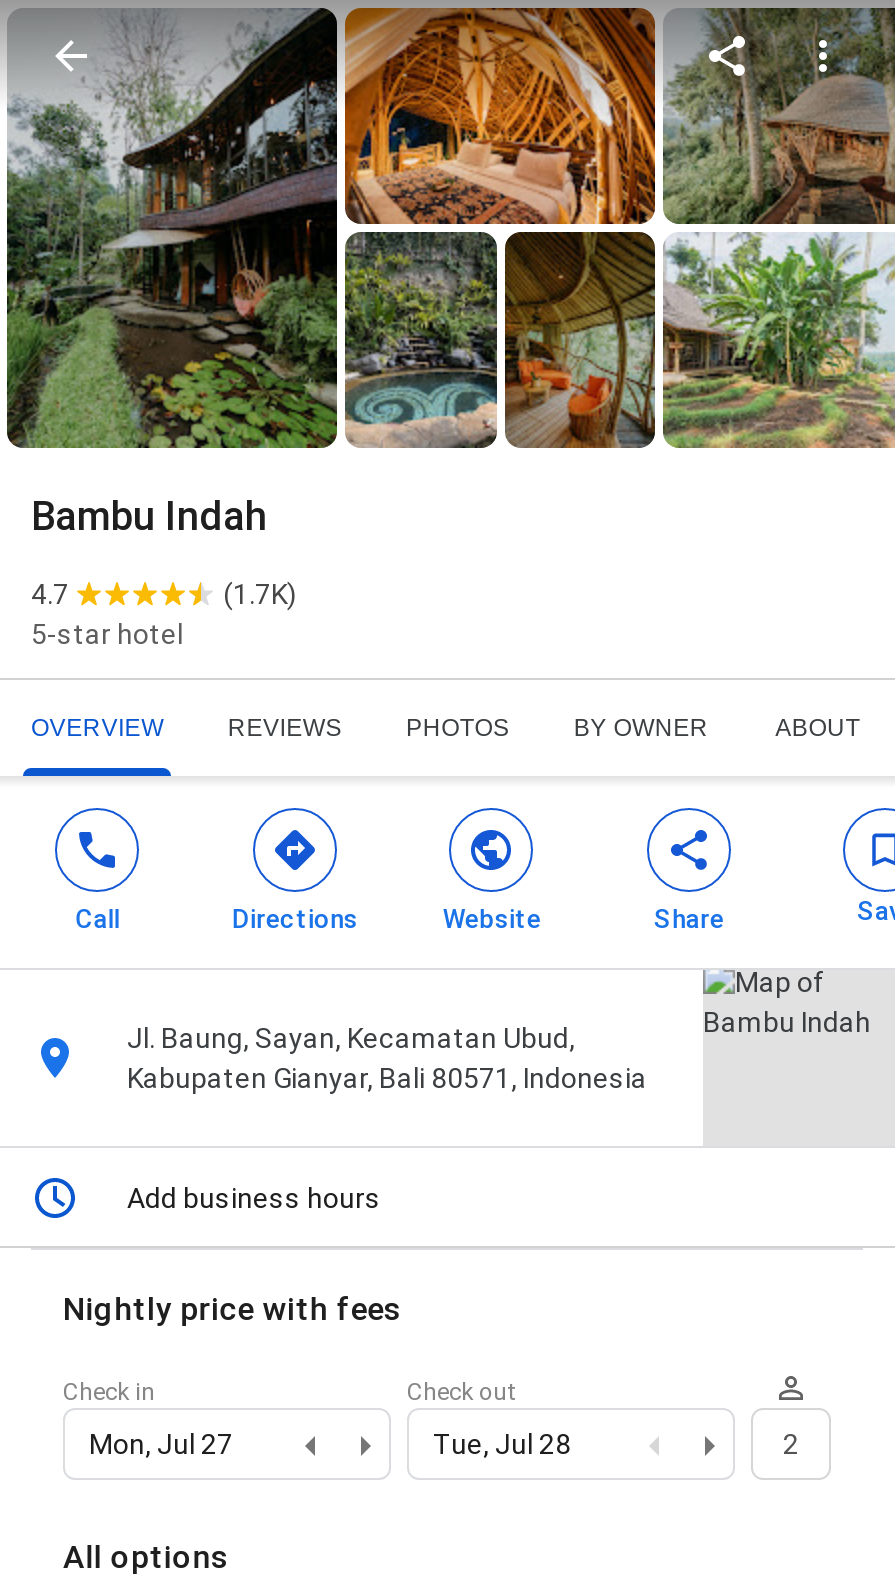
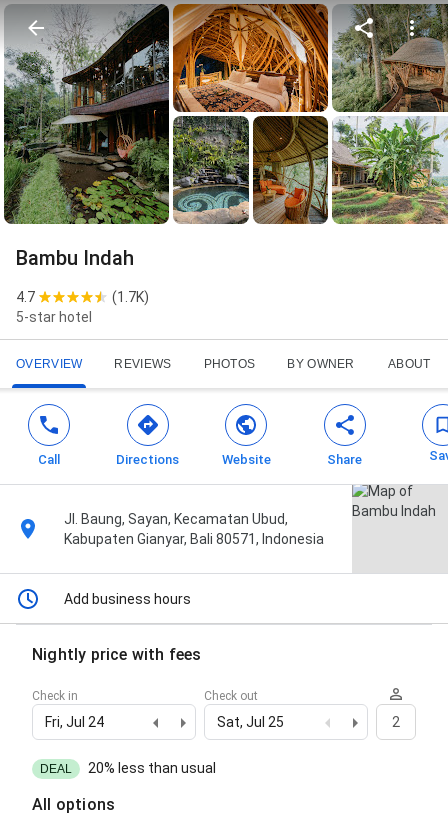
[89,1428,233,1460] Mon, Jul 27 -> [45,714,104,730] Fri, Jul 24
[433,1428,571,1460] Tue, Jul 28 -> [217,714,284,730] Sat, Jul 25
none -> [40,760,216,776] DEAL | 20% less than usual

